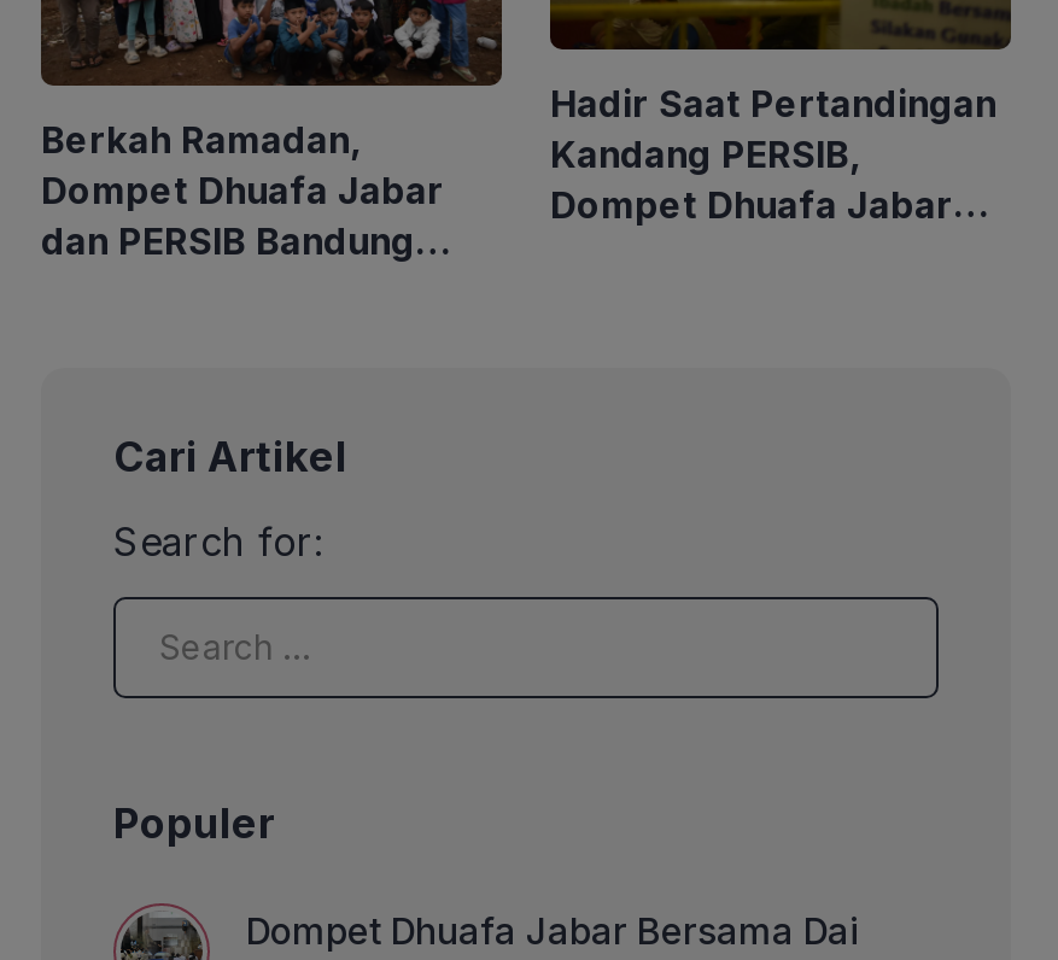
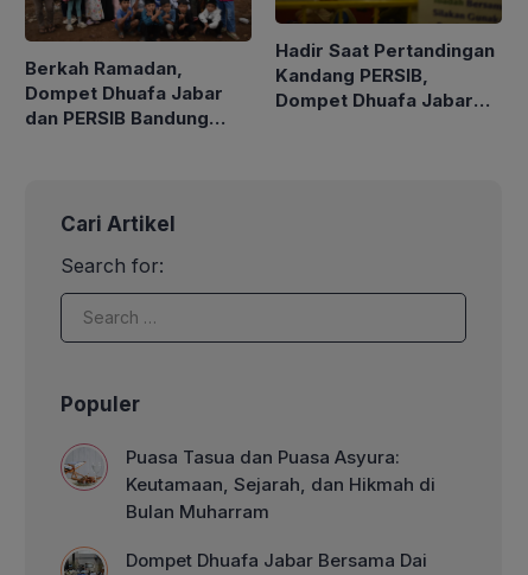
none -> [64,446,435,523] [image] | Puasa Tasua dan Puasa Asyura: | Keutamaan, Sejarah, dan Hikmah di | Bulan Muharram

